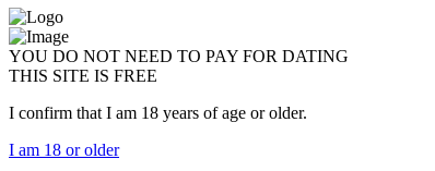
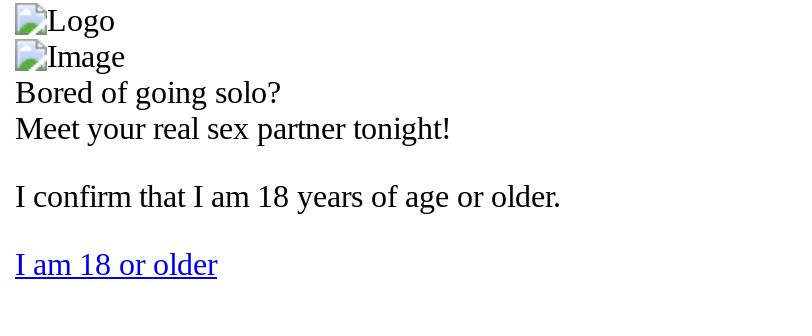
[9,47,349,85] YOU DO NOT NEED TO PAY FOR DATING | THIS SITE IS FREE -> [15,75,451,145] Bored of going solo? | Meet your real sex partner tonight!

